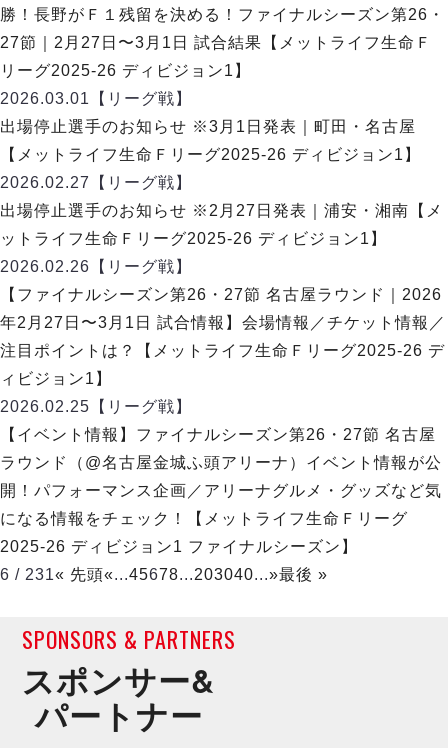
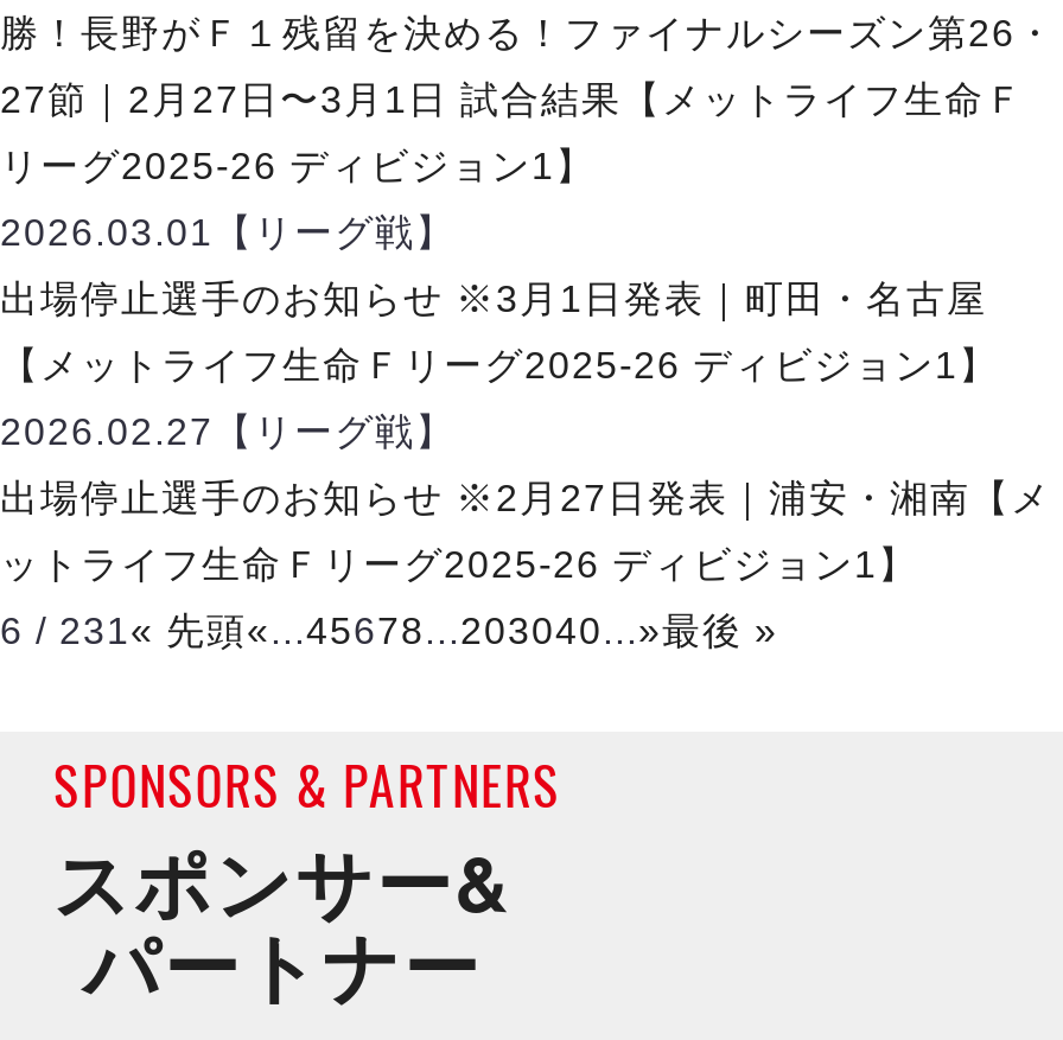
[0,258,446,555] 2026.02.26【リーグ戦】 | 【ファイナルシーズン第26・27節 名古屋ラウンド｜2026 | 年2月27日〜3月1日 試合情報】会場情報／チケット情報／ | 注目ポイントは？【メットライフ生命Ｆリーグ2025-26 デ | ィビジョン1】 | 2026.02.25【リーグ戦】 | 【イベント情報】ファイナルシーズン第26・27節 名古屋 | ラウンド（@名古屋金城ふ頭アリーナ）イベント情報が公 | 開！パフォーマンス企画／アリーナグルメ・グッズなど気 | になる情報をチェック！【メットライフ生命Ｆリーグ | 2025-26 ディビジョン1 ファイナルシーズン】 -> none

